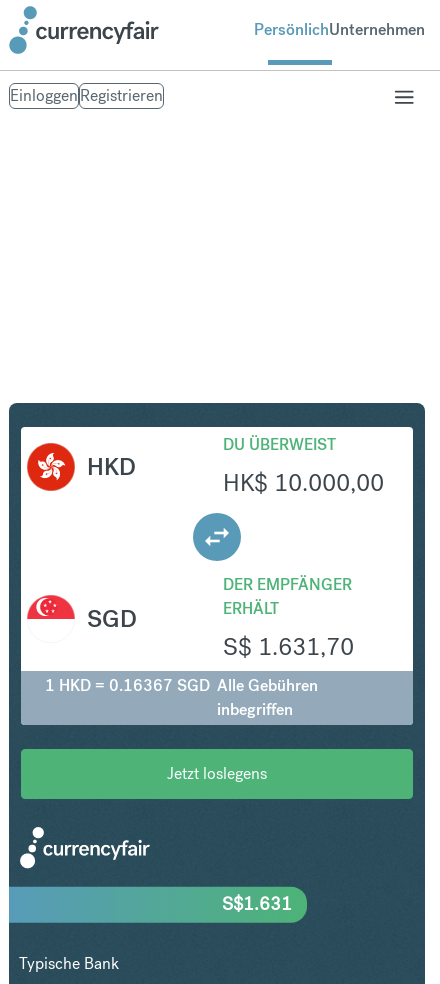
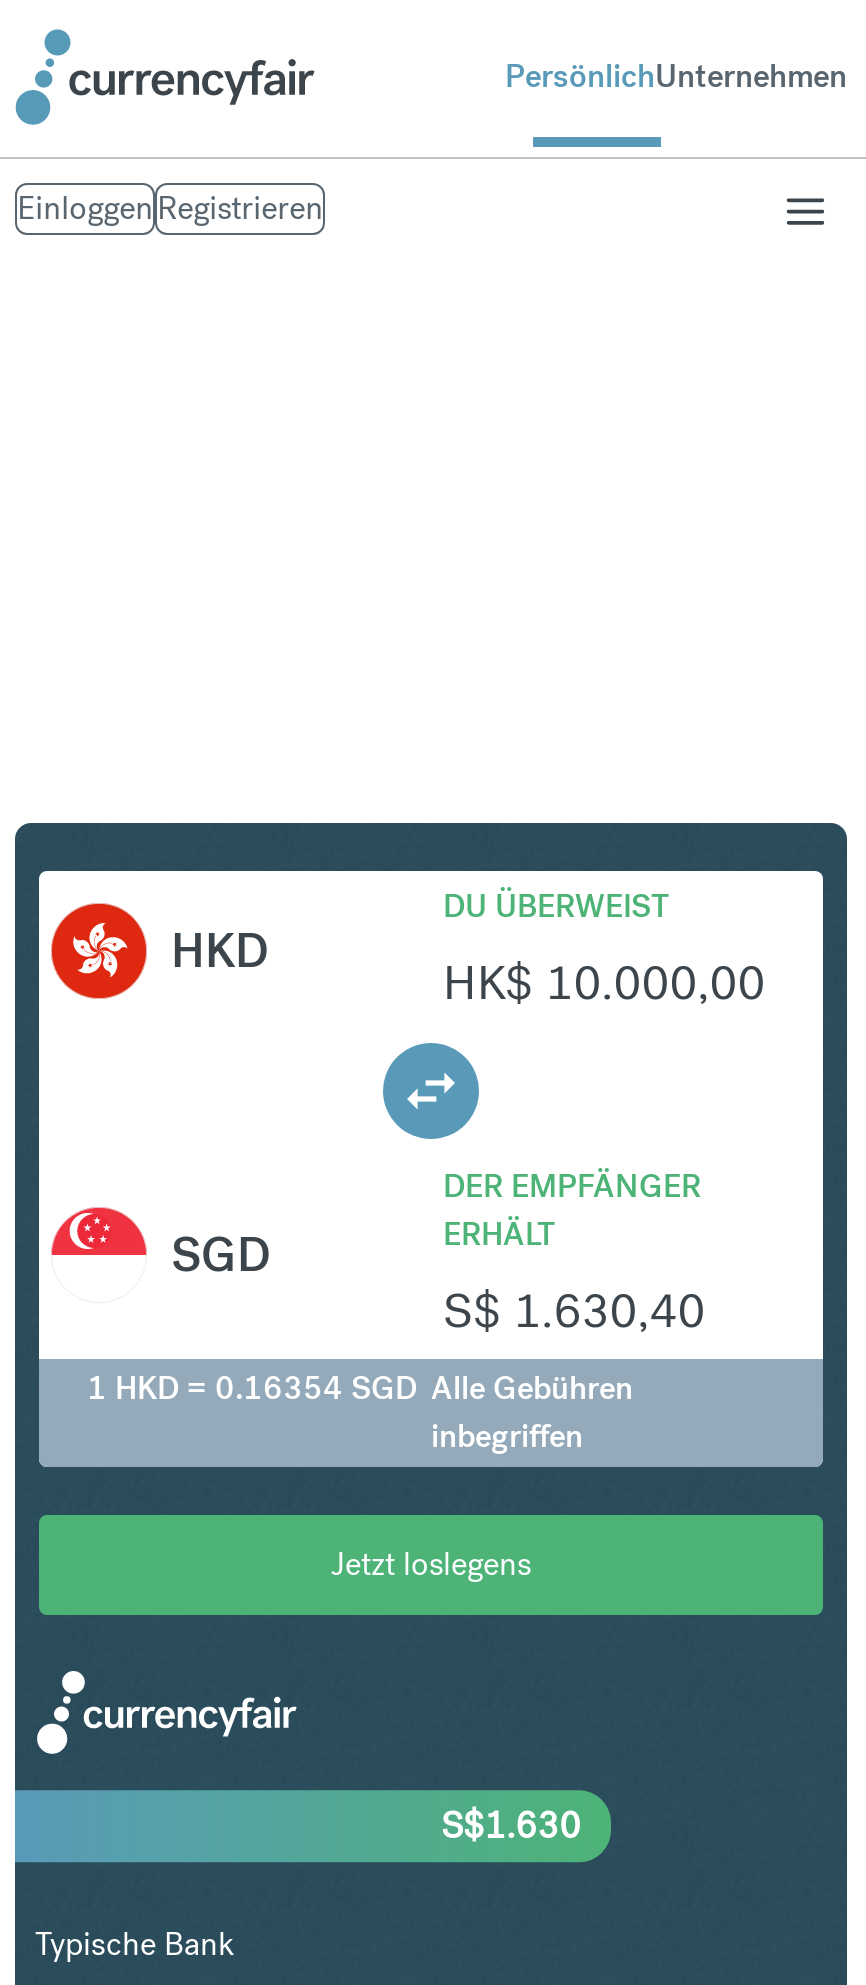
[223,631,354,662] S$ 1.631,70 -> [443,1278,705,1340] S$ 1.630,40
[45,675,318,696] 1 HKD = 0.16367 SGD Alle Gebühren -> [87,1366,633,1408] 1 HKD = 0.16354 SGD Alle Gebühren
[222,892,292,915] S$1.631 -> [441,1802,581,1848] S$1.630

